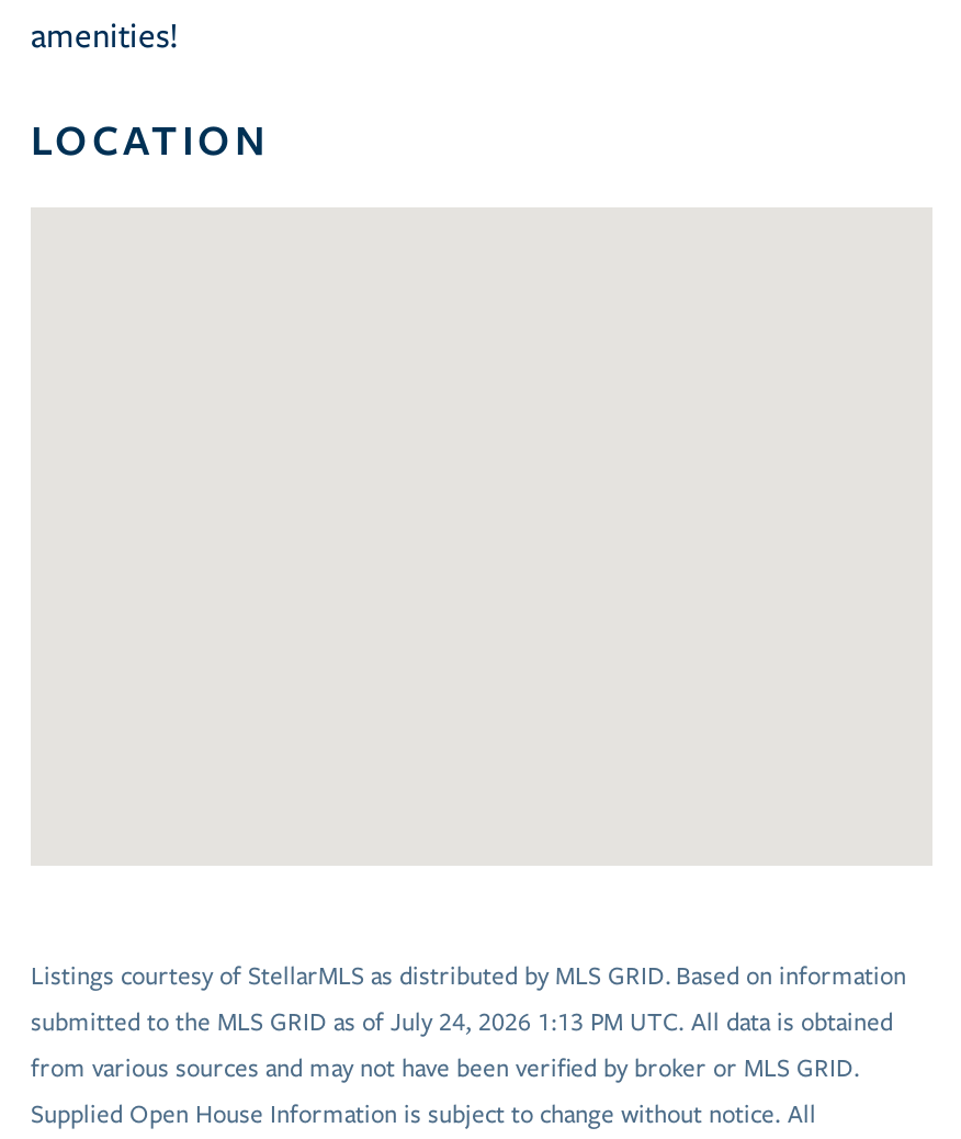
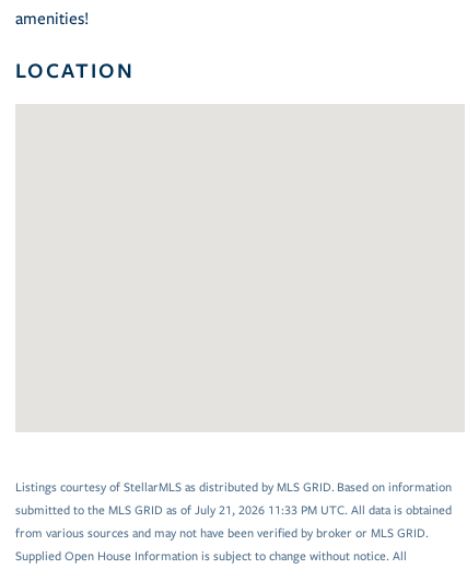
[31,1008,893,1037] submitted to the MLS GRID as of July 24, 2026 1:13 PM UTC. All data is obtained -> [15,503,452,518] submitted to the MLS GRID as of July 21, 2026 11:33 PM UTC. All data is obtained

